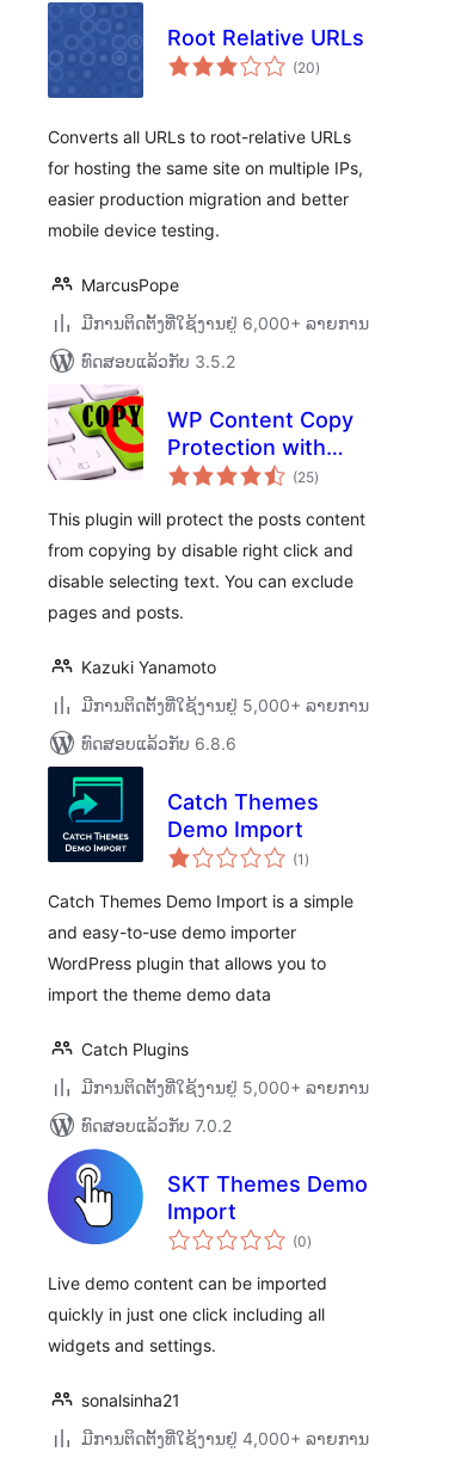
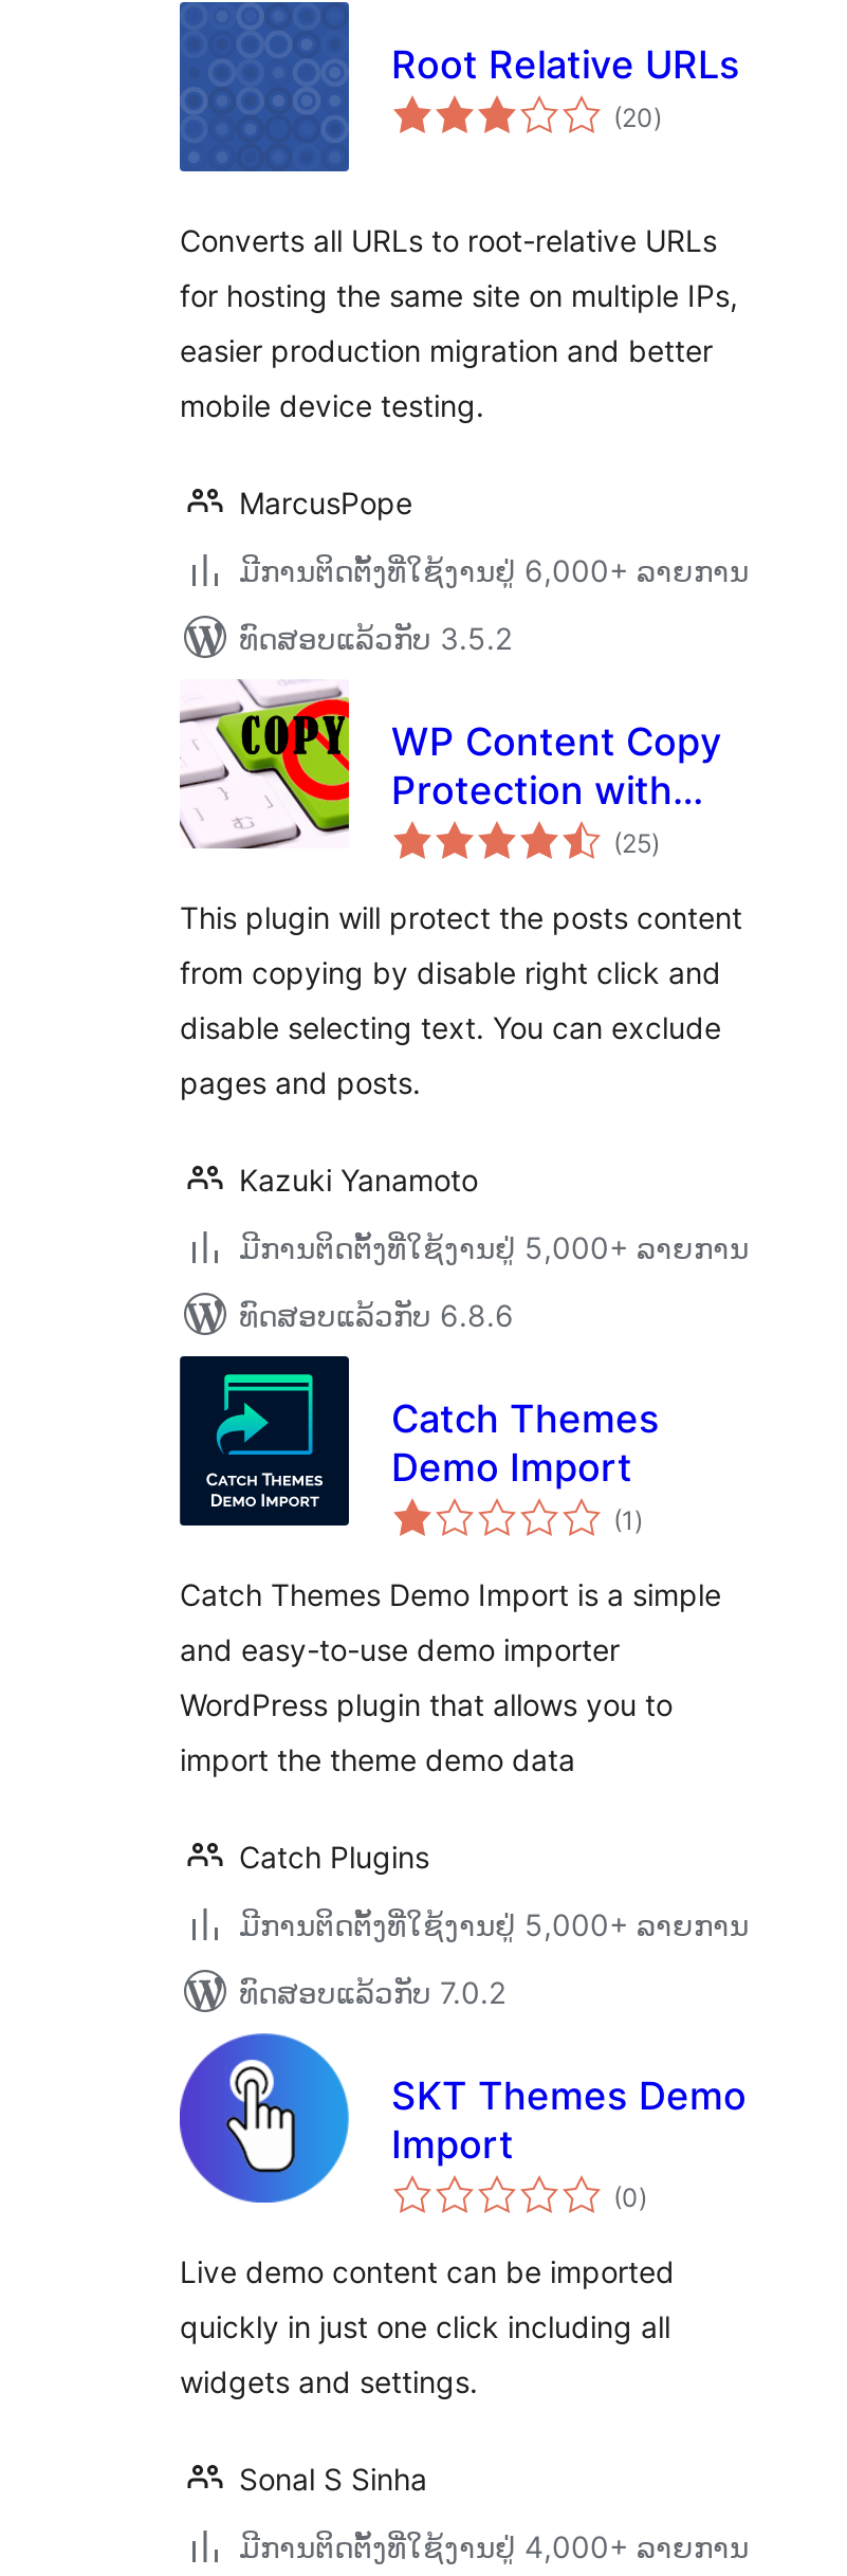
[81,1390,180,1410] sonalsinha21 -> [239,2461,427,2497] Sonal S Sinha

